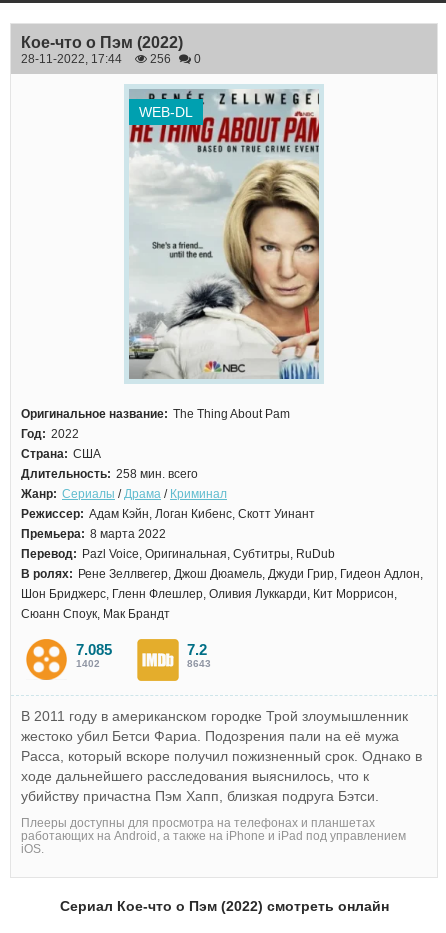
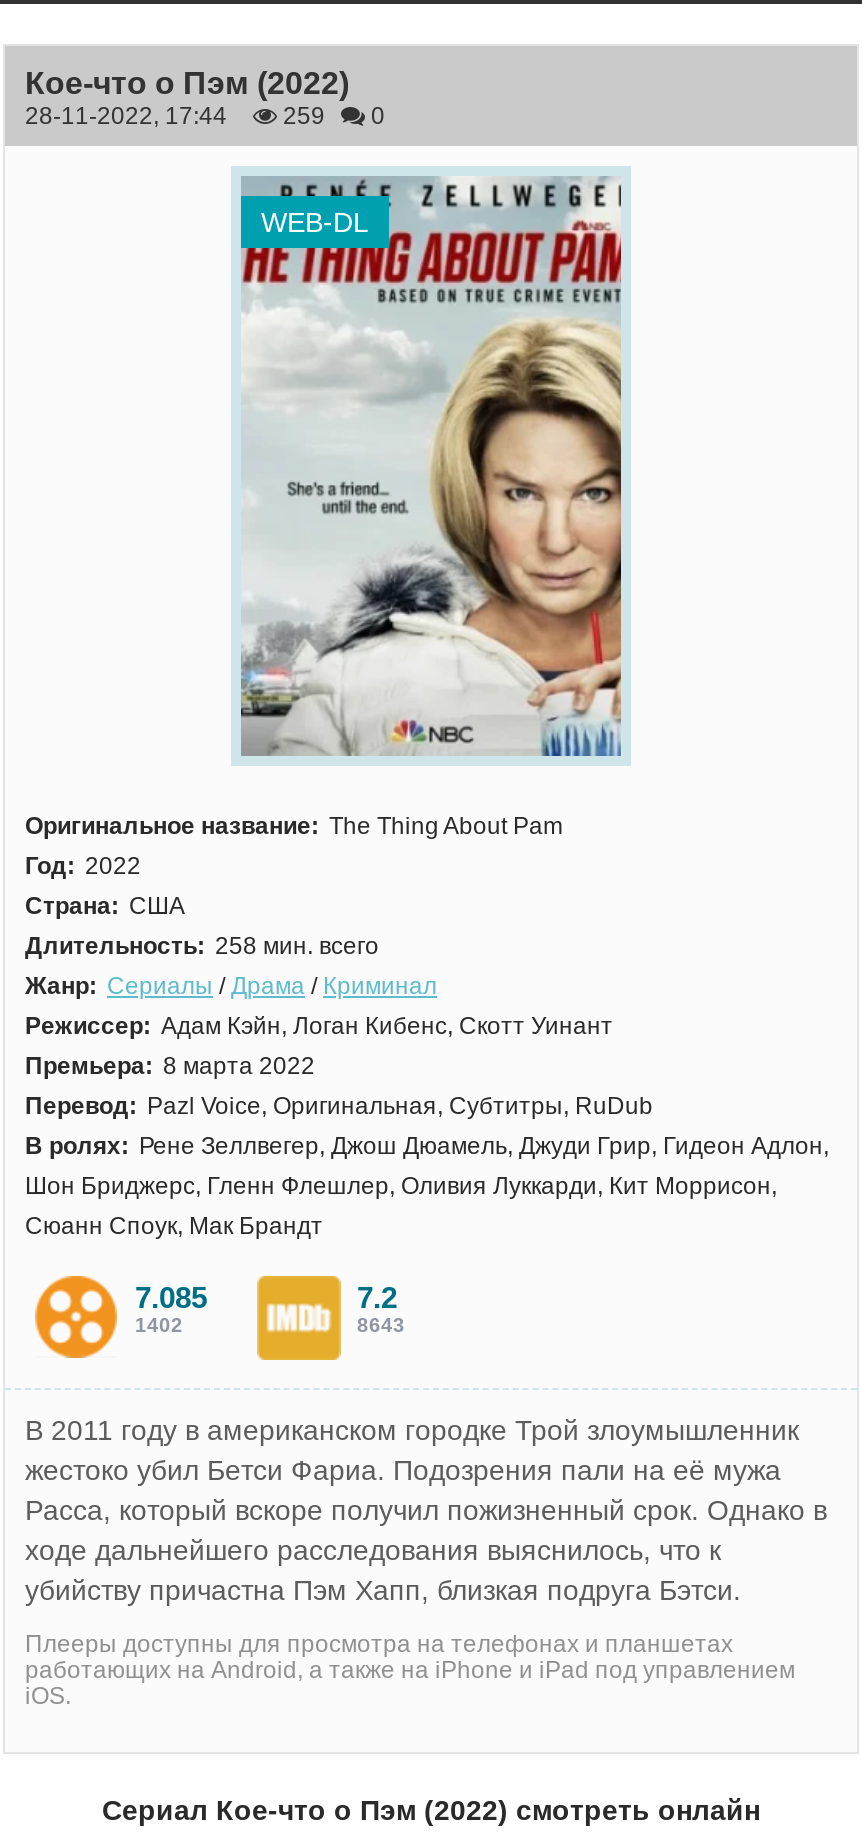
[21,52,201,66] 28-11-2022, 17:44 256 0 -> [25,102,385,130] 28-11-2022, 17:44 259 0

